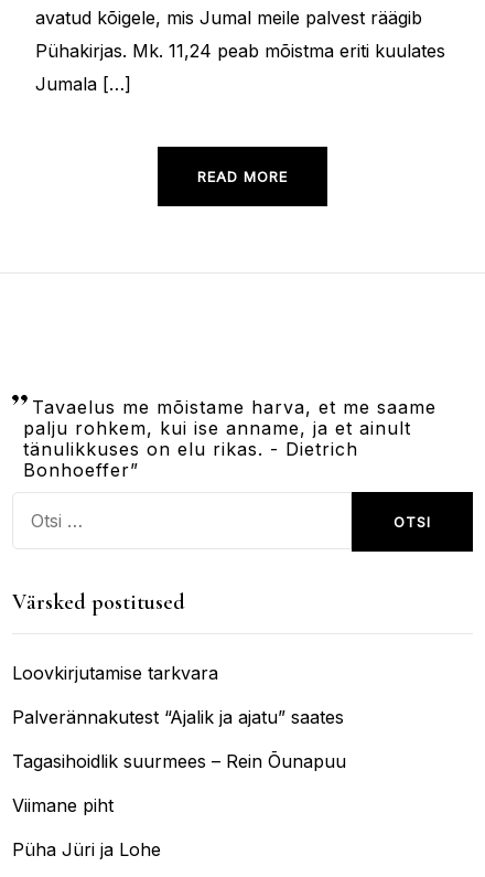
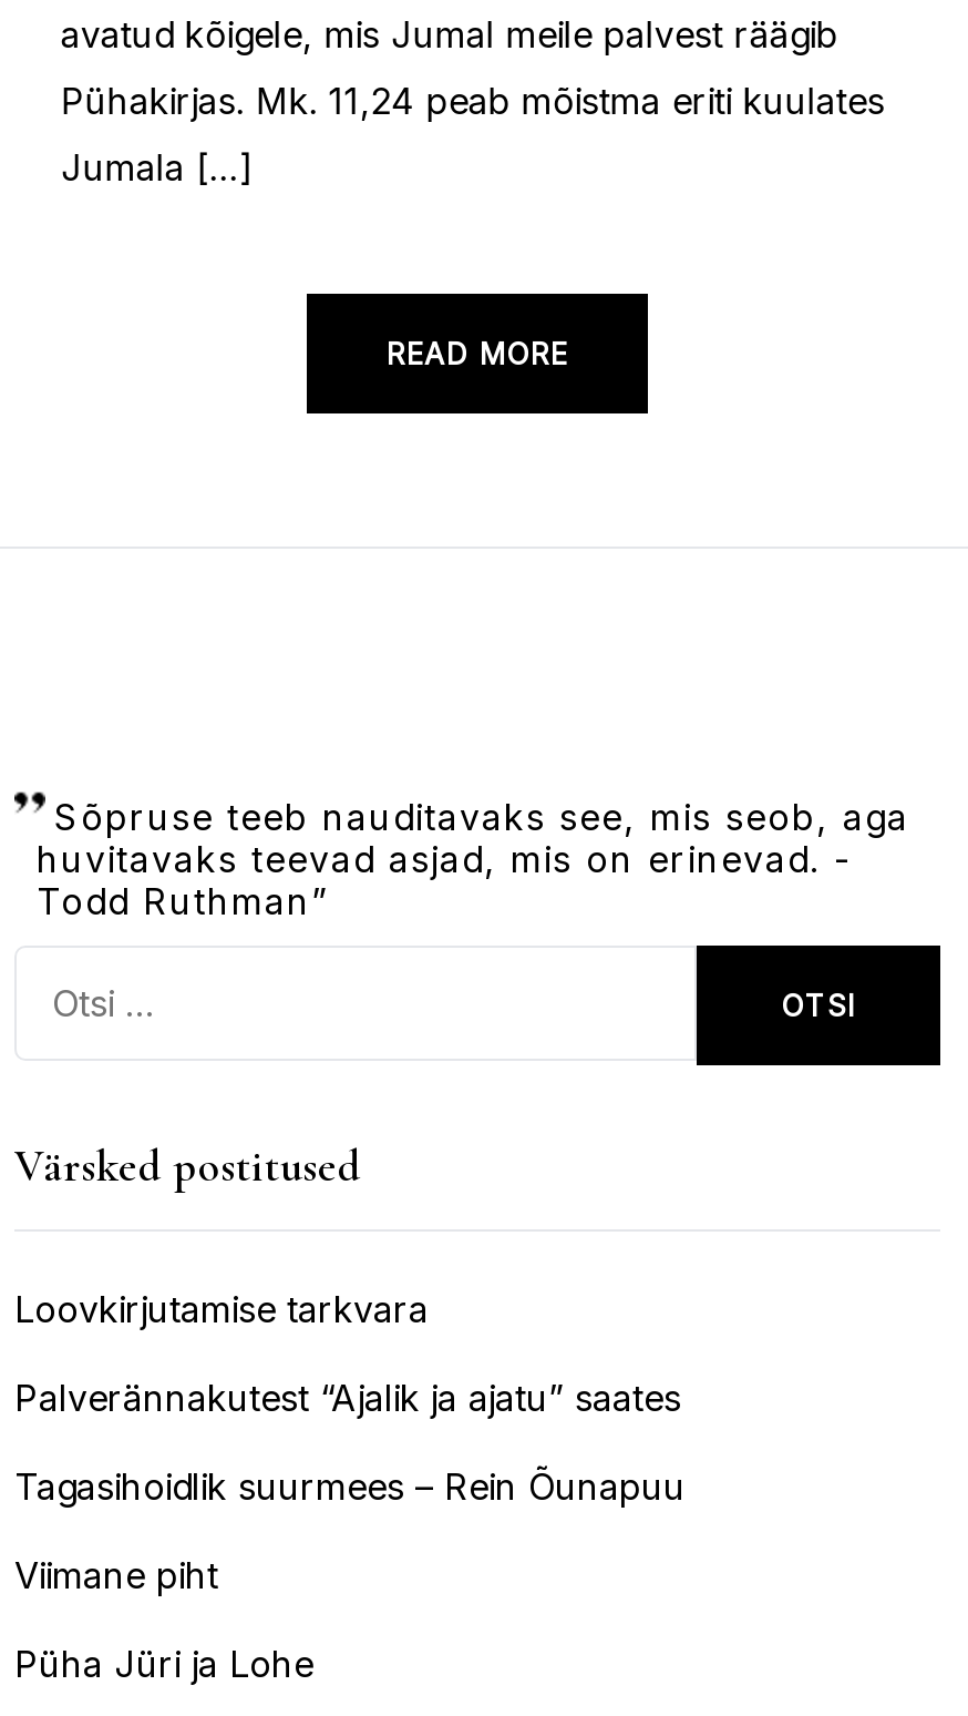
[23,397,436,482] Tavaelus me mõistame harva, et me saame | palju rohkem, kui ise anname, ja et ainult | tänulikkuses on elu rikas. - Dietrich | Bonhoeffer” -> [37,796,909,925] Sõpruse teeb nauditavaks see, mis seob, aga | huvitavaks teevad asjad, mis on erinevad. - | Todd Ruthman”

